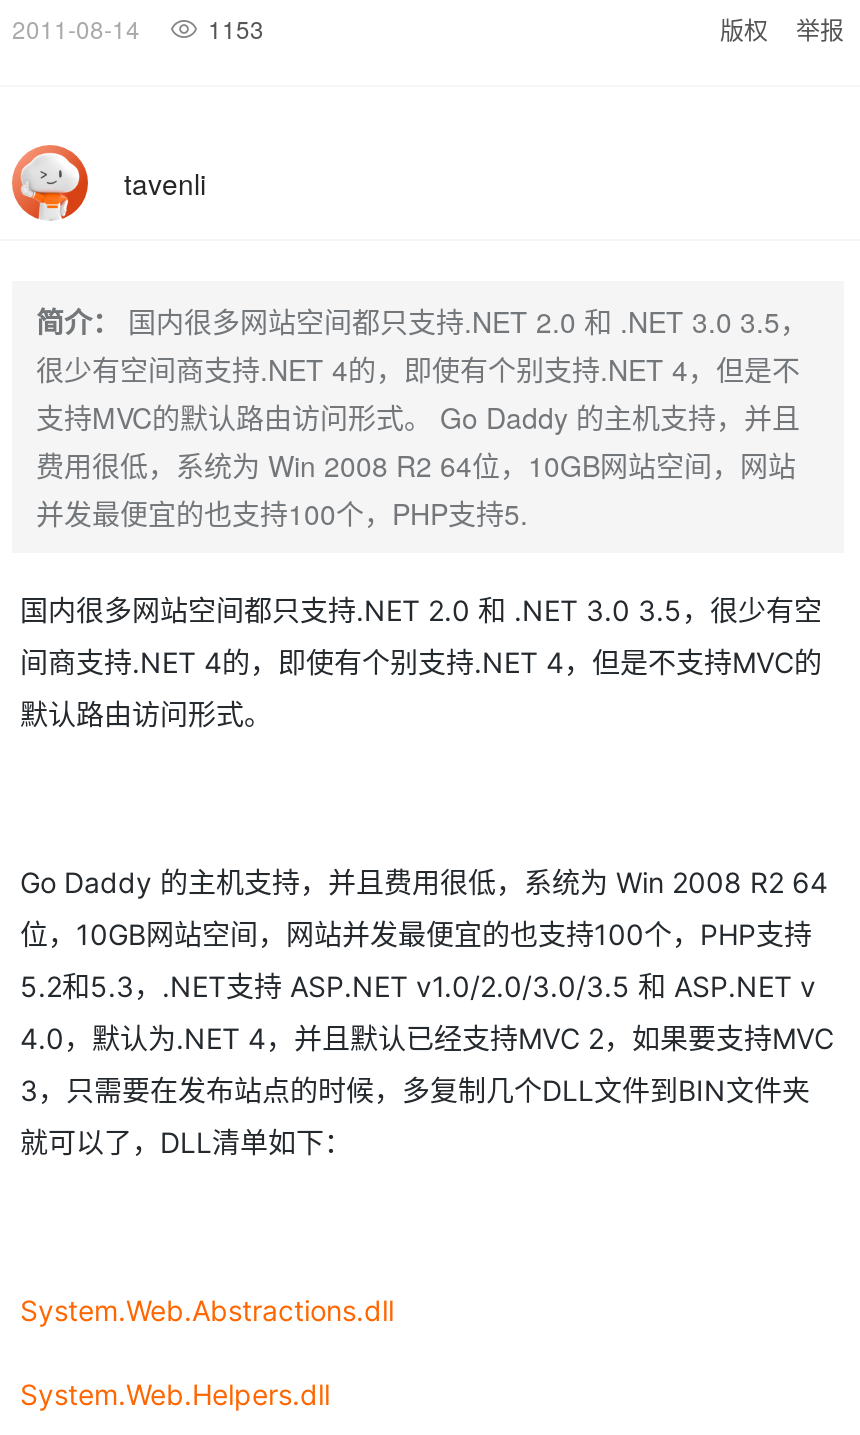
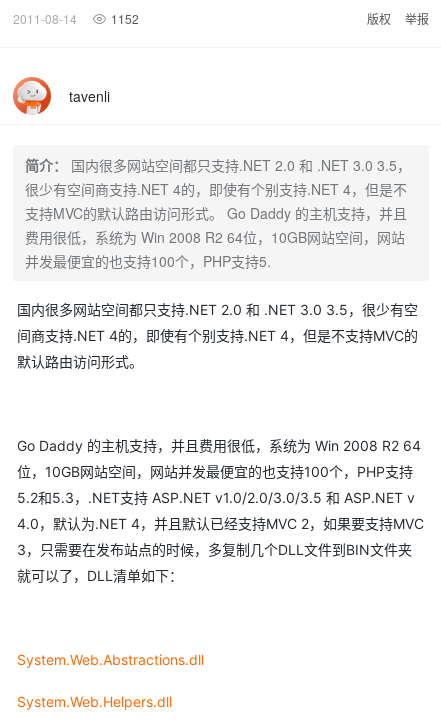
[12,11,264,45] 2011-08-14 1153 -> [13,10,139,27] 2011-08-14 1152

